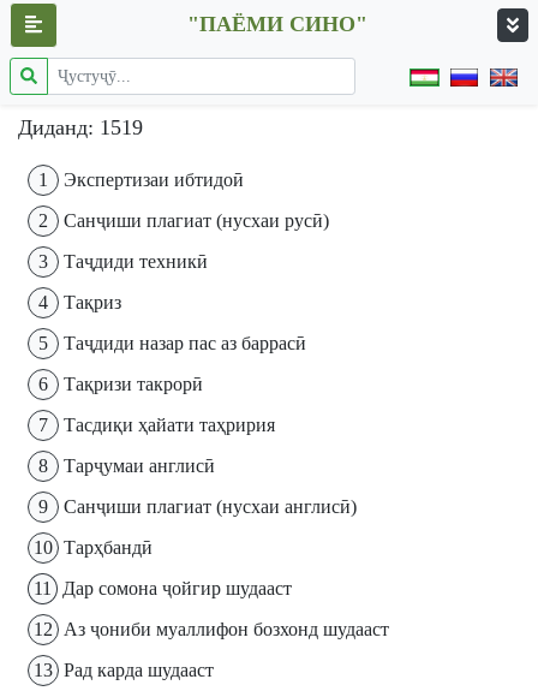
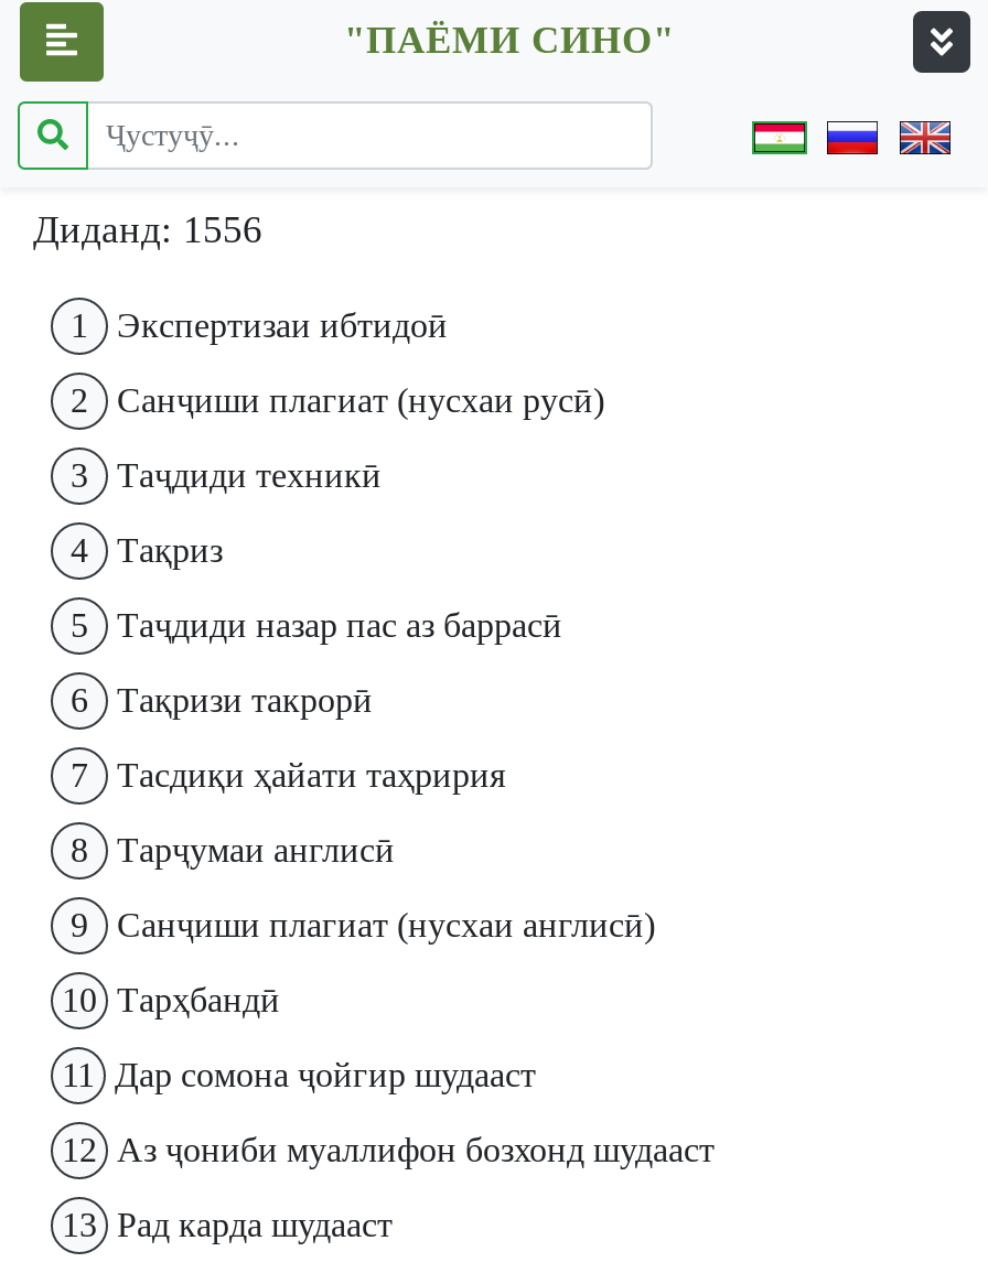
[18,115,143,139] Диданд: 1519 -> [33,207,262,251] Диданд: 1556

